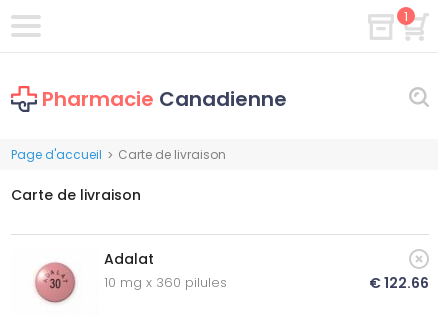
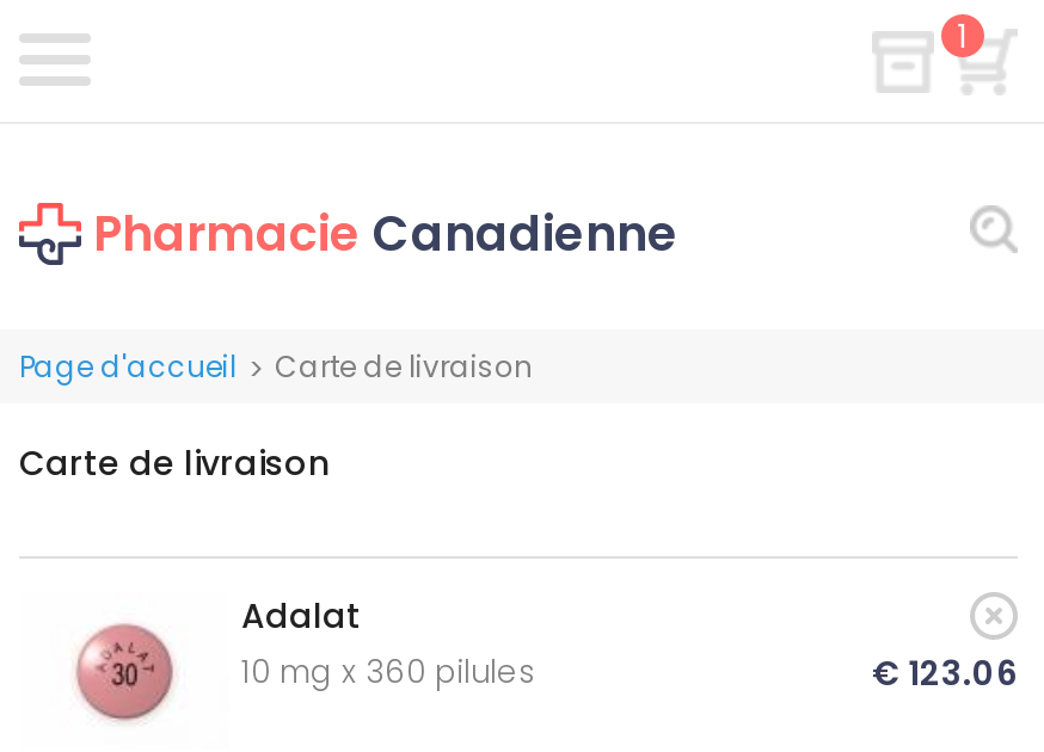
[369,273,429,293] € 122.66 -> [872,649,1018,697] € 123.06

